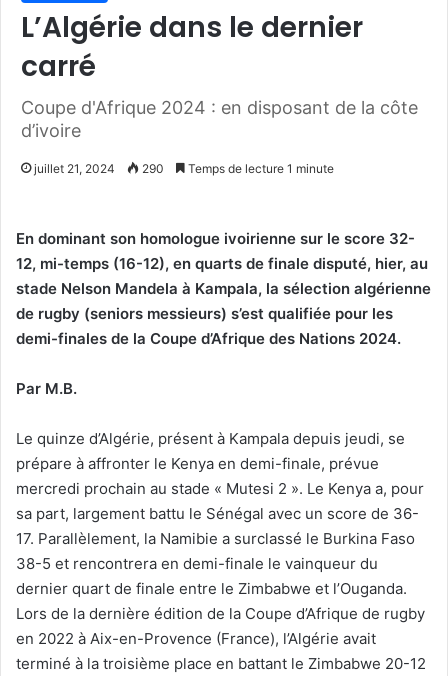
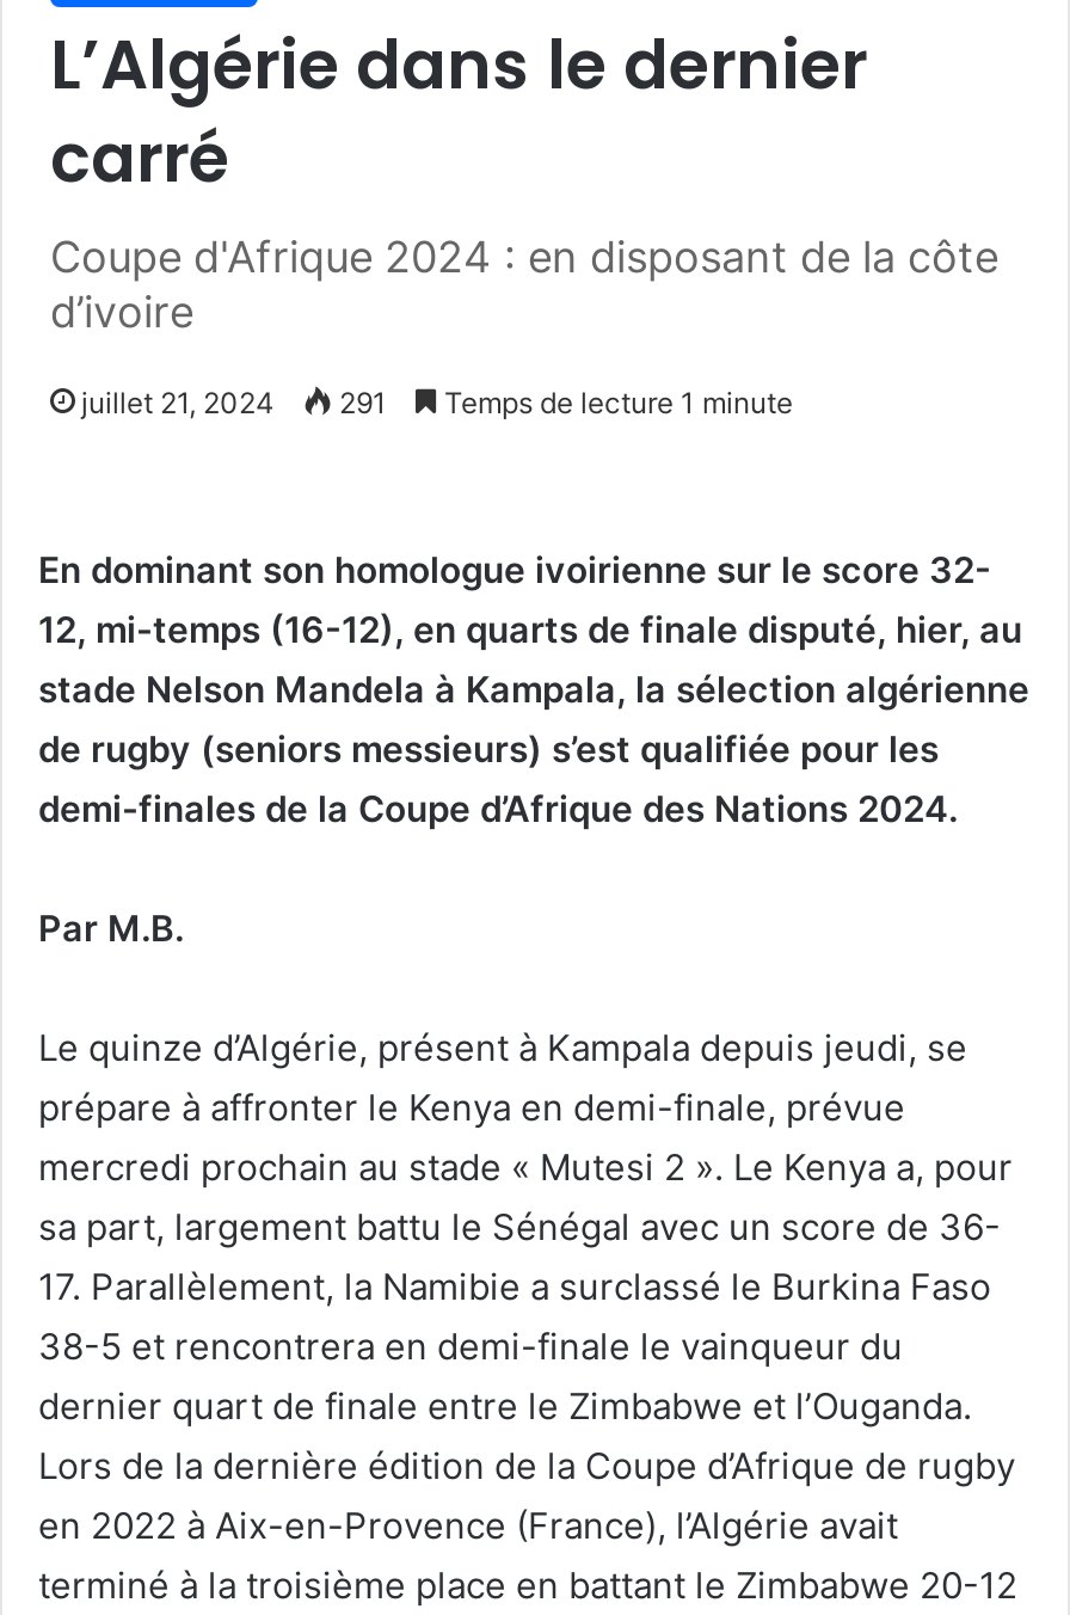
[34,161,334,176] juillet 21, 2024 290 Temps de lecture 1 minute -> [81,385,793,420] juillet 21, 2024 291 Temps de lecture 1 minute

